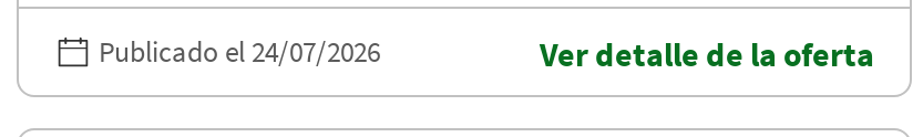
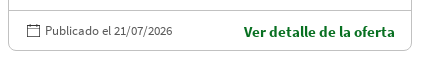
[99,32,380,70] Publicado el 24/07/2026 -> [45,22,172,39] Publicado el 21/07/2026

